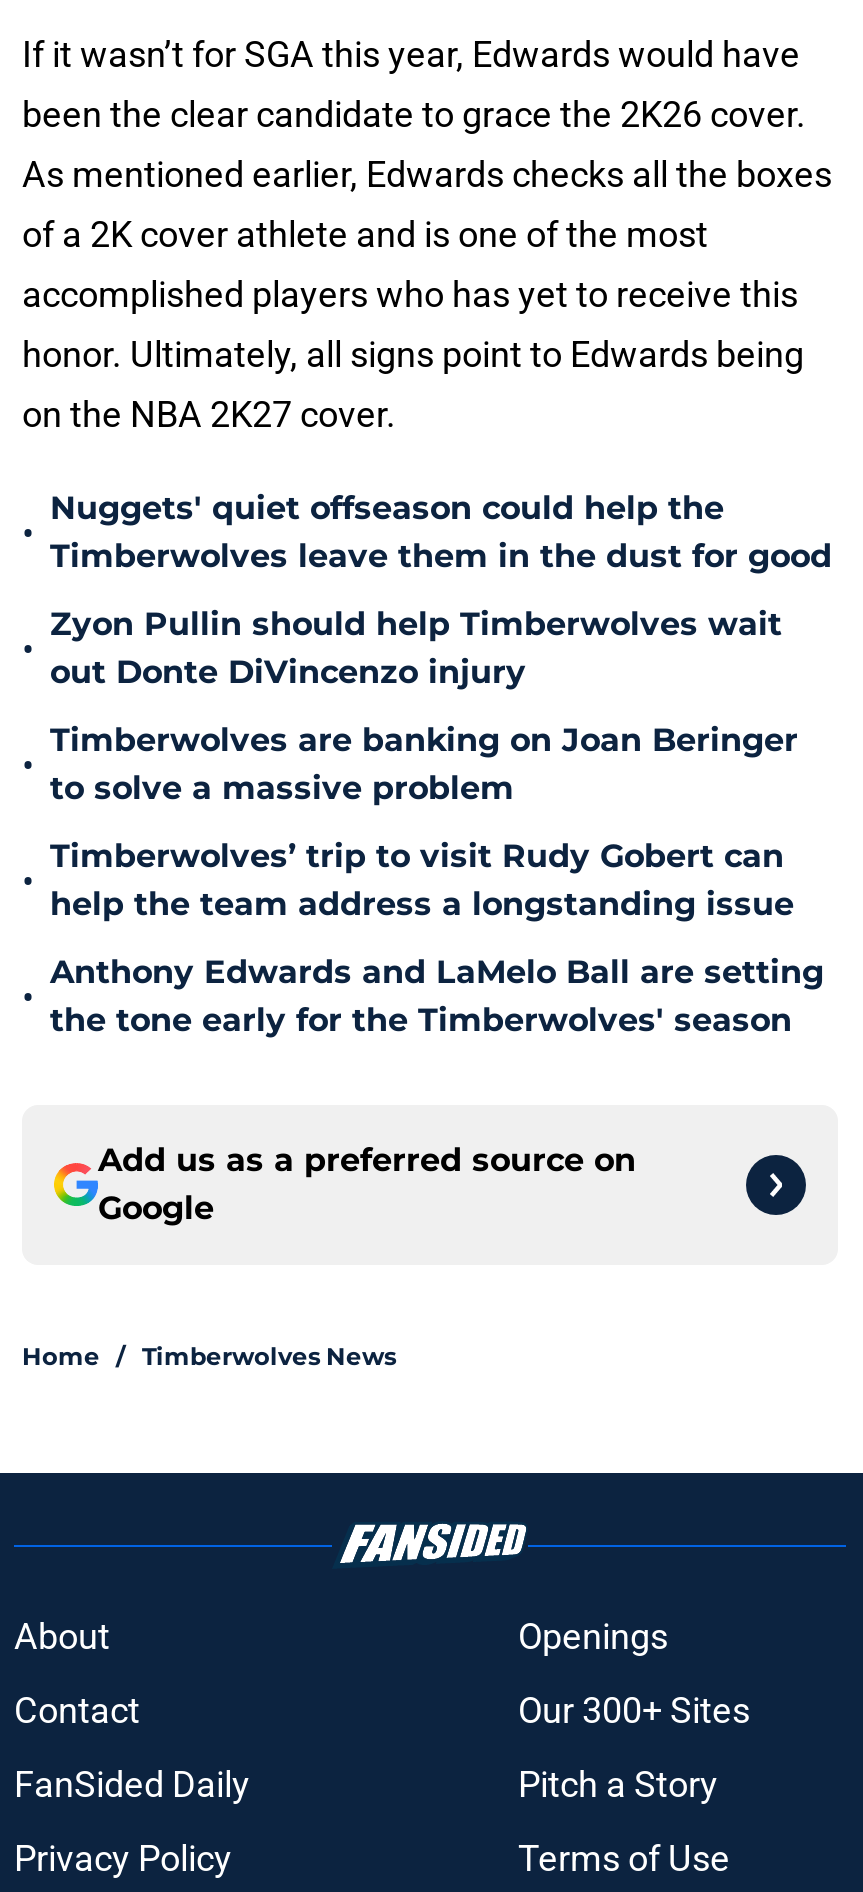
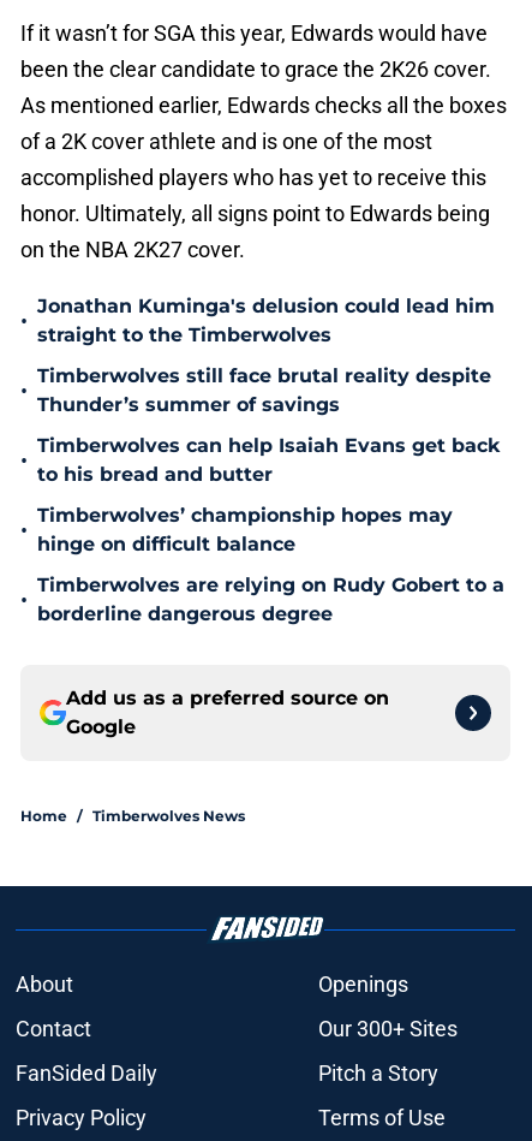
[50,489,832,575] Nuggets' quiet offseason could help the | Timberwolves leave them in the dust for good -> [37,295,495,346] Jonathan Kuminga's delusion could lead him | straight to the Timberwolves
[50,605,782,691] Zyon Pullin should help Timberwolves wait | out Donte DiVincenzo injury -> [37,364,491,416] Timberwolves still face brutal reality despite | Thunder’s summer of savings
[50,721,798,807] Timberwolves are banking on Joan Beringer | to solve a massive problem -> [37,434,500,486] Timberwolves can help Isaiah Evans get back | to his bread and butter
[50,837,794,923] Timberwolves’ trip to visit Rudy Gobert can | help the team address a longstanding issue -> [37,504,453,555] Timberwolves’ championship hopes may | hinge on difficult balance
[50,953,824,1039] Anthony Edwards and LaMelo Ball are setting | the tone early for the Timberwolves' season -> [37,574,504,625] Timberwolves are relying on Rudy Gobert to a | borderline dangerous degree

